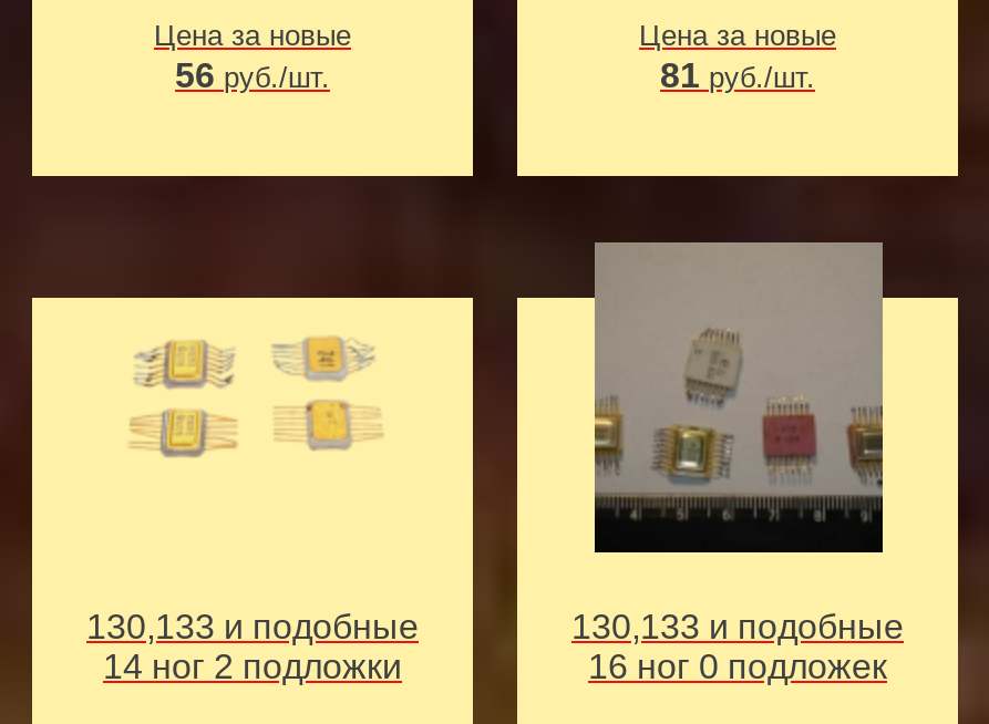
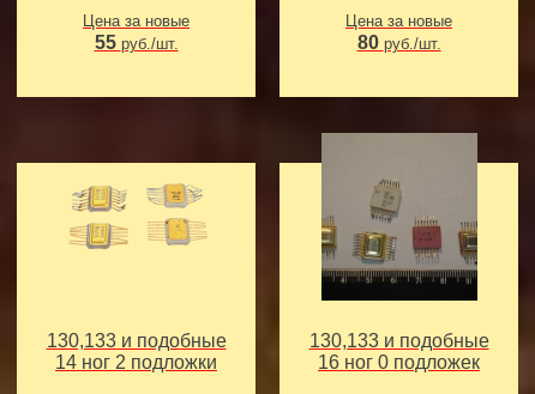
[175,57,330,95] 56 руб./шт. -> [94,33,178,53] 55 руб./шт.
[660,57,815,95] 81 руб./шт. -> [357,33,441,53] 80 руб./шт.

